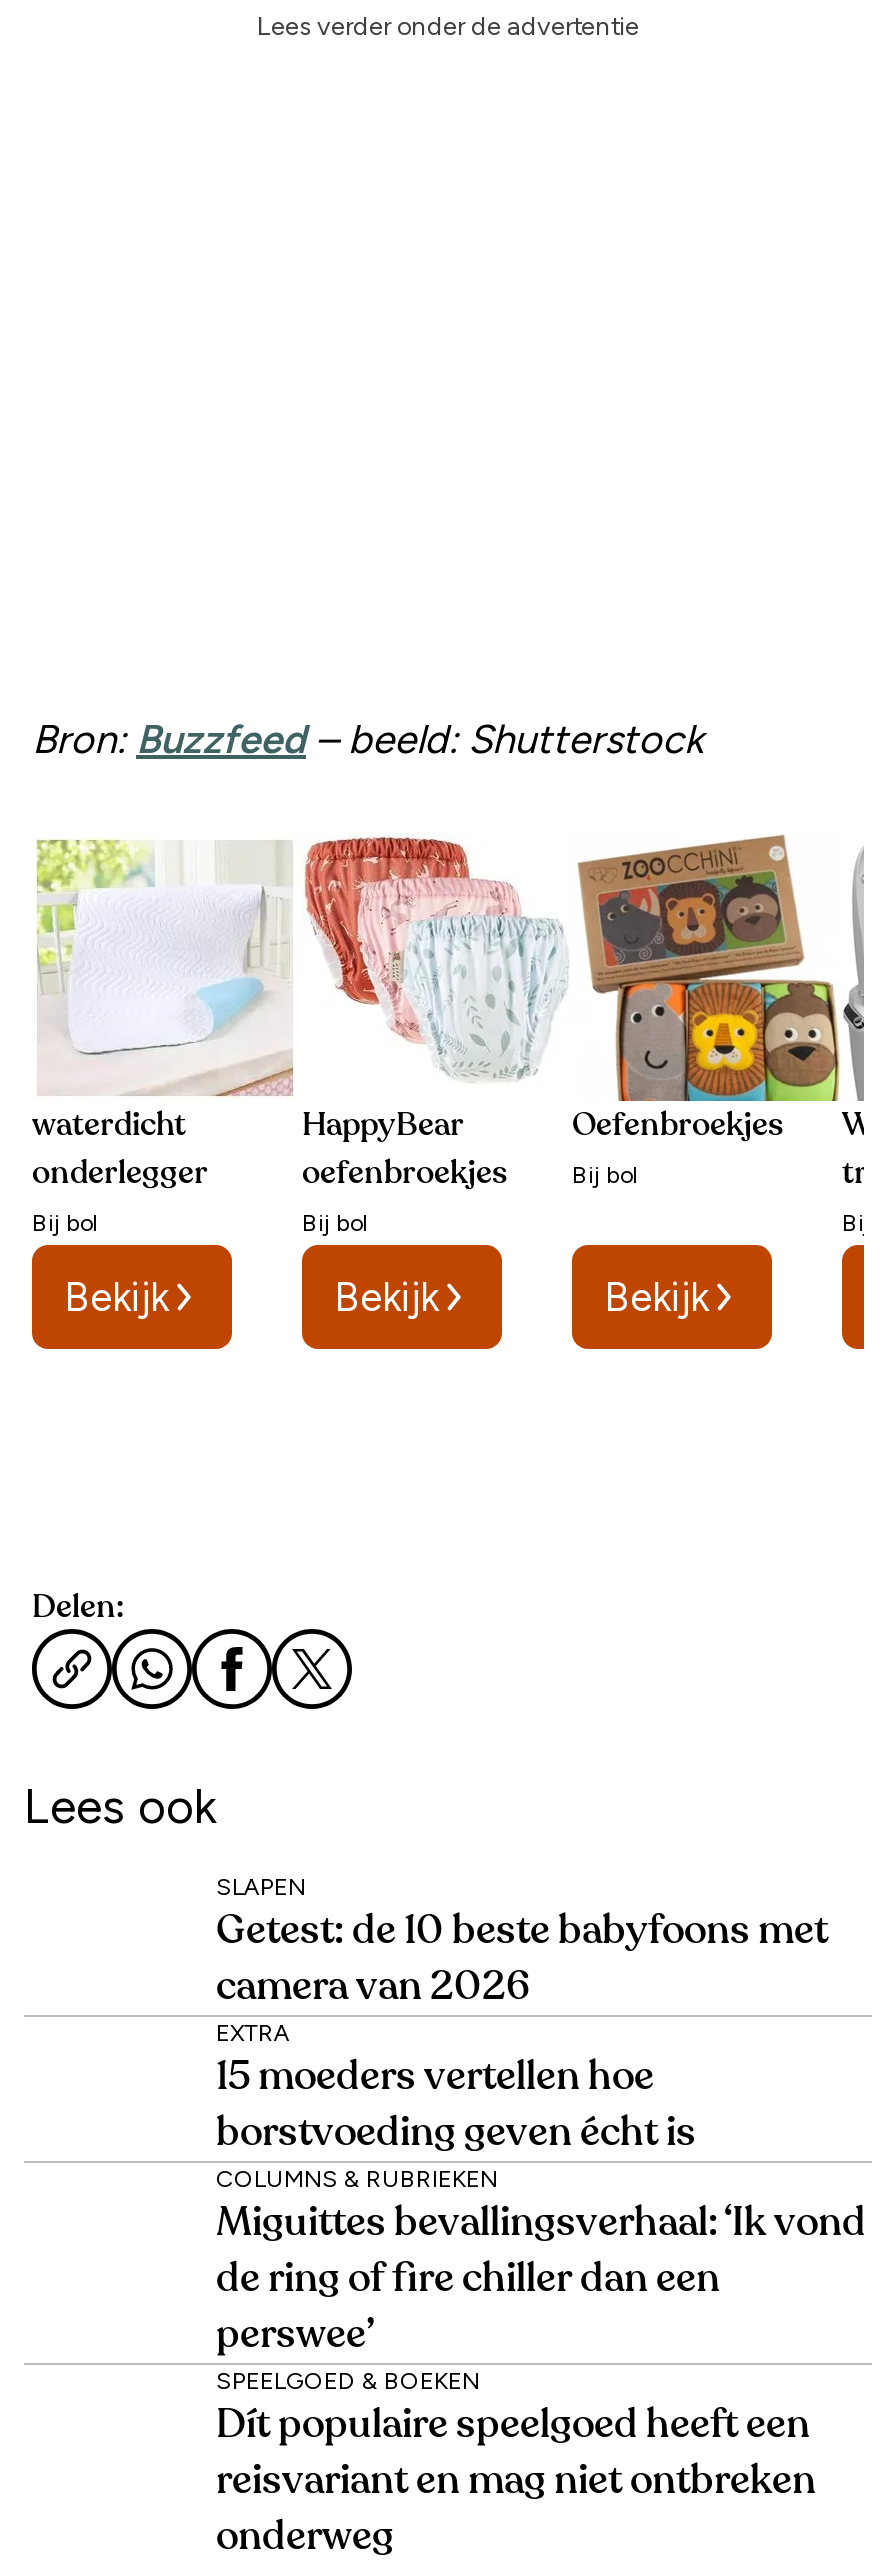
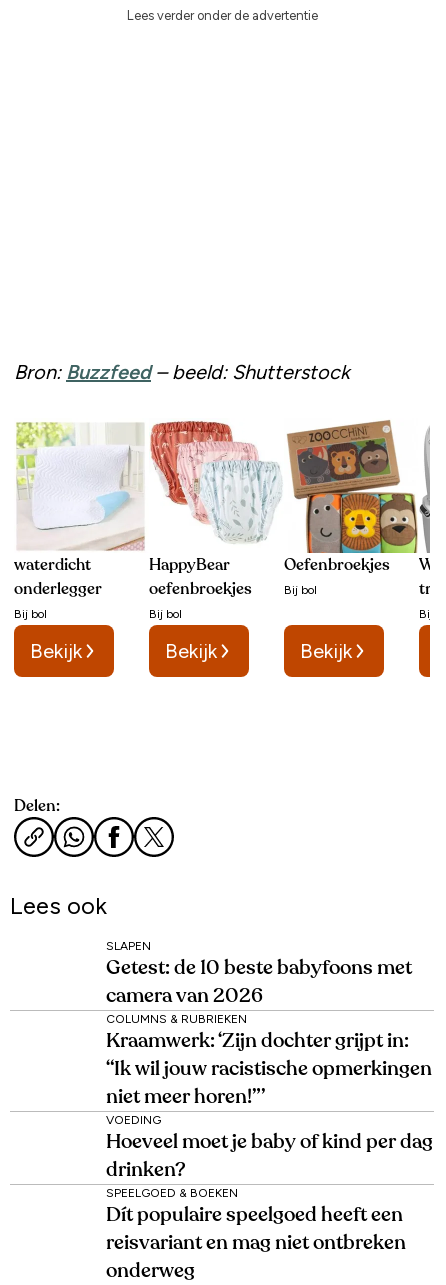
[216,2018,696,2152] EXTRA | 15 moeders vertellen hoe | borstvoeding geven écht is -> none
moved [216,2164,498,2192] -> [106,1012,247,1026]: COLUMNS & RUBRIEKEN
[216,2202,866,2354] Miguittes bevallingsverhaal: ‘Ik vond | de ring of fire chiller dan een | perswee’ -> [106,1031,433,1180] Kraamwerk: ‘Zijn dochter grijpt in: | “Ik wil jouw racistische opmerkingen | niet meer horen!”’ | VOEDING | Hoeveel moet je baby of kind per dag | drinken?

